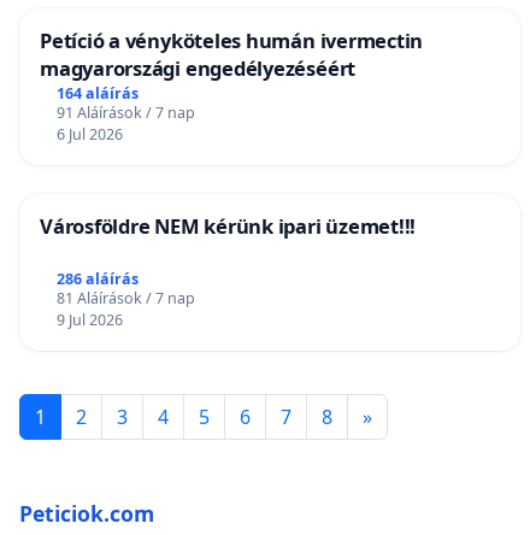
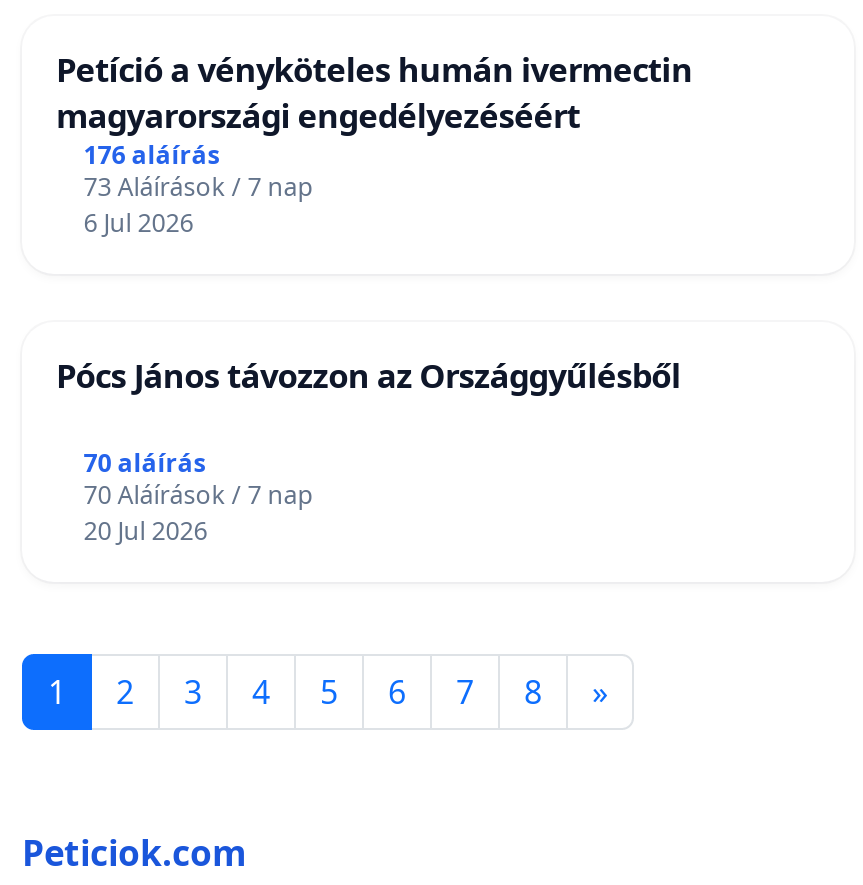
[56,83,138,104] 164 aláírás -> [84,138,220,172] 176 aláírás
[56,103,195,123] 91 Aláírások / 7 nap -> [84,170,314,204] 73 Aláírások / 7 nap
[40,212,416,240] Városföldre NEM kérünk ipari üzemet!!! -> [56,352,680,398] Pócs János távozzon az Országgyűlésből
[56,269,195,330] 286 aláírás | 81 Aláírások / 7 nap | 9 Jul 2026 -> [84,446,314,548] 70 aláírás | 70 Aláírások / 7 nap | 20 Jul 2026

